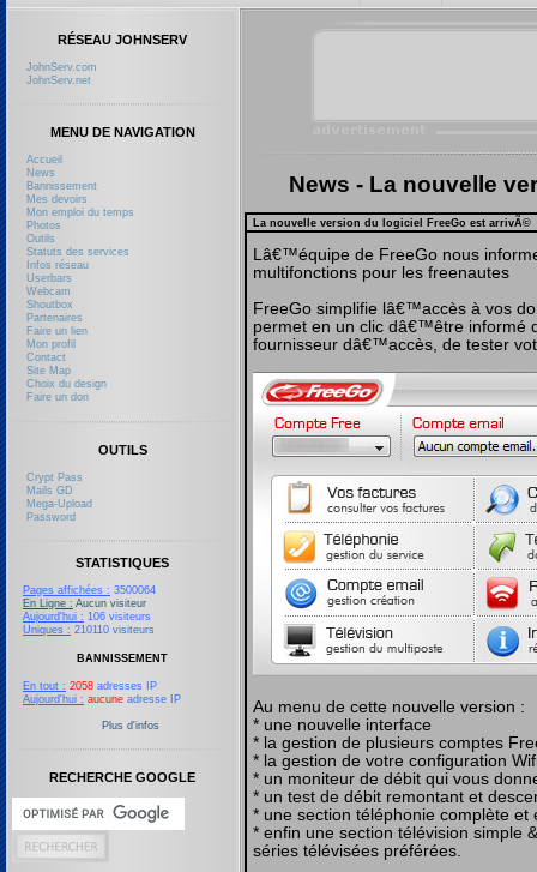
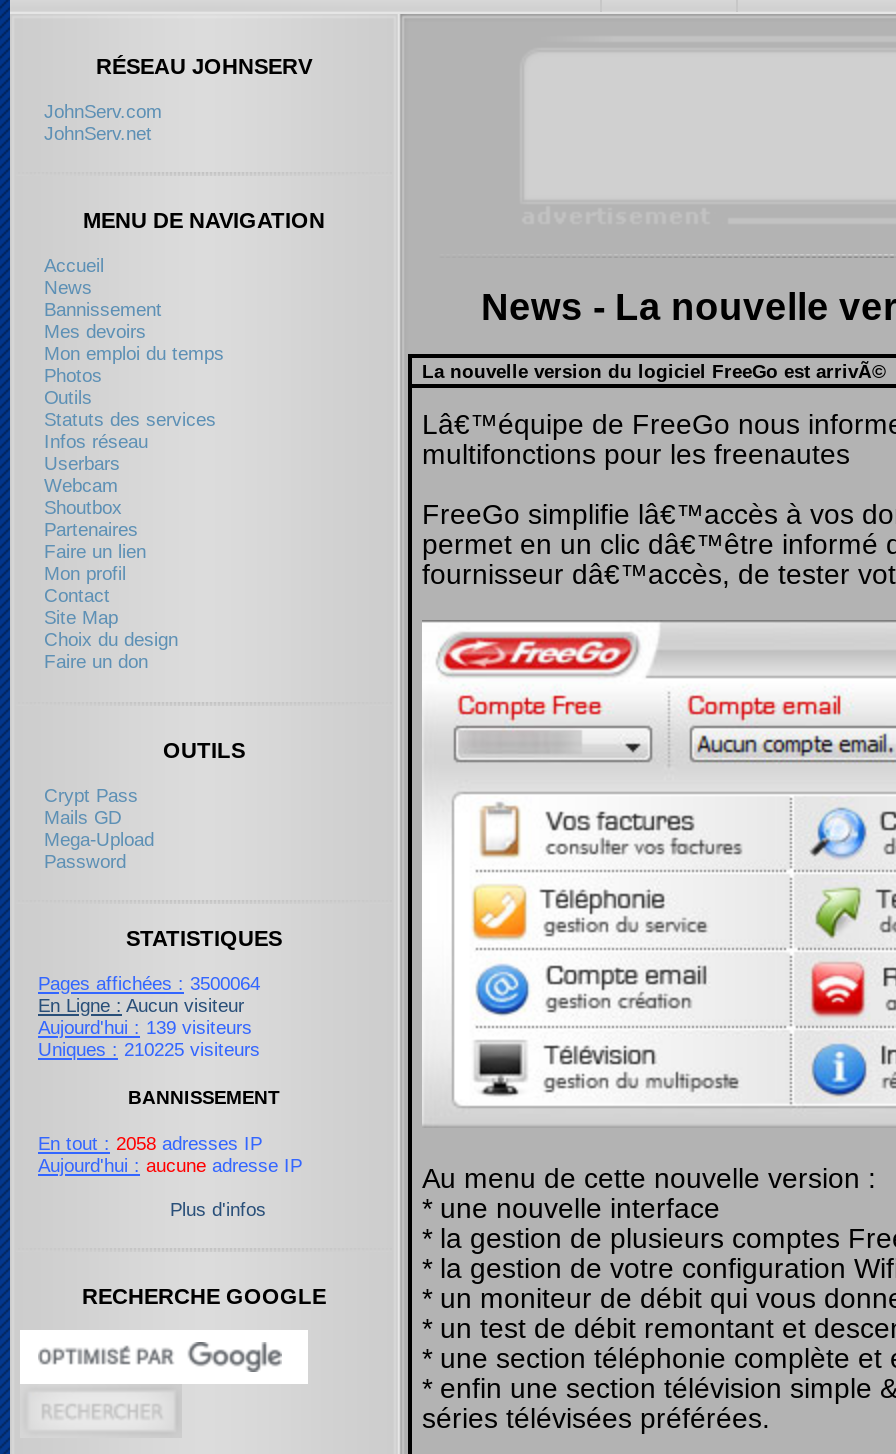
[23,609,151,623] Aujourd'hui : 106 visiteurs -> [38,1016,252,1038] Aujourd'hui : 139 visiteurs
[23,623,155,636] Uniques :210110 visiteurs -> [38,1038,260,1060] Uniques :210225 visiteurs

